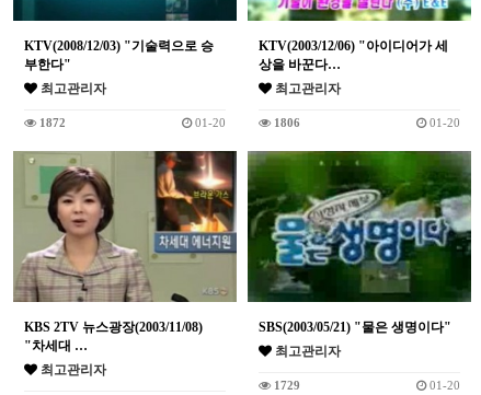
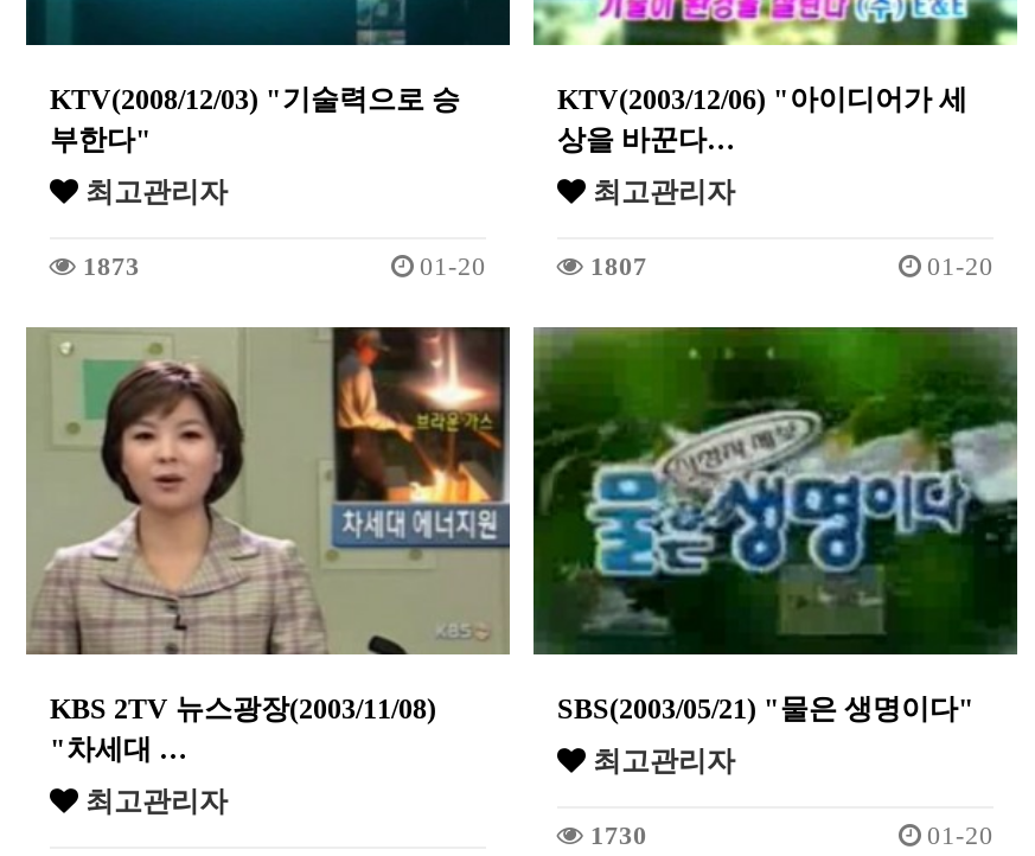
[36,116,66,129] 1872 -> [76,252,140,281] 1873
[271,116,300,129] 1806 -> [583,252,647,281] 1807
[271,379,300,392] 1729 -> [583,820,647,849] 1730

